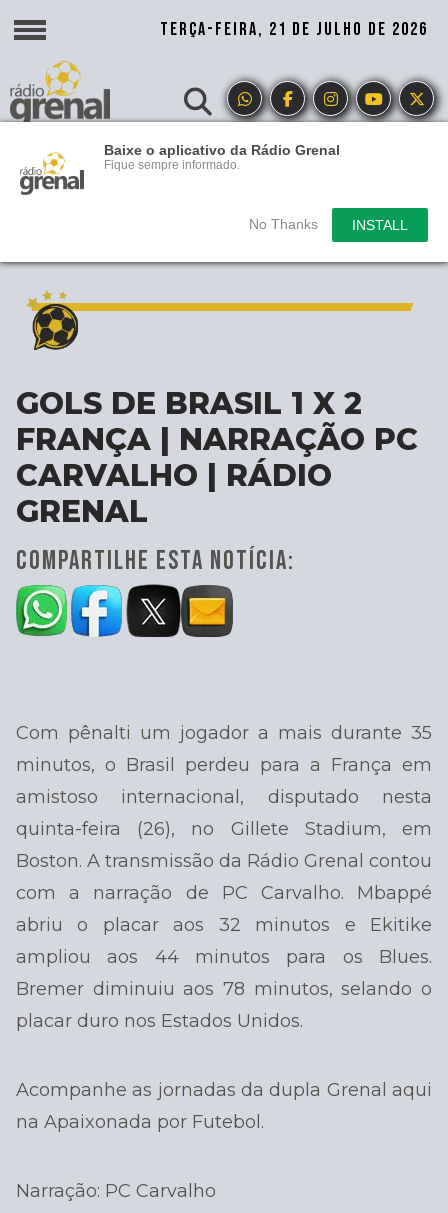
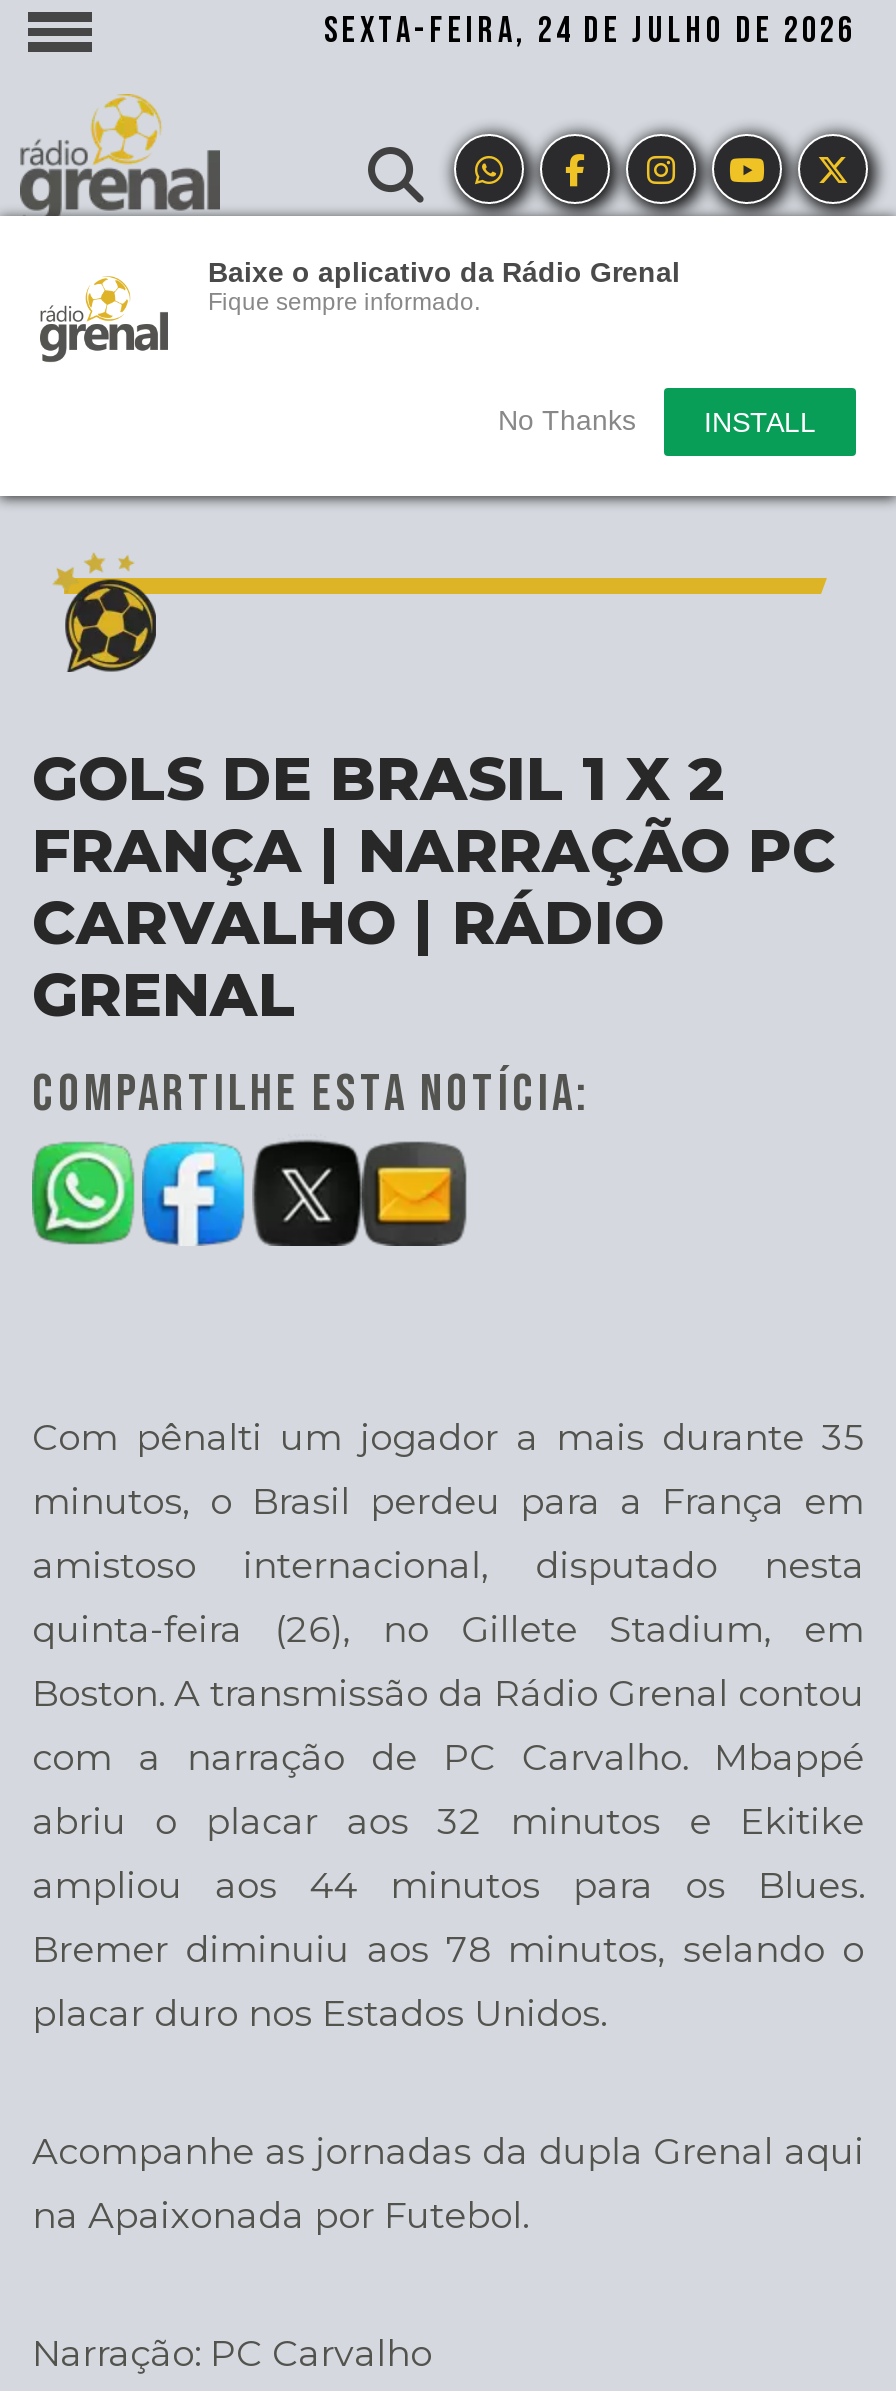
[160,19,428,40] TERÇA-FEIRA, 21 DE JULHO DE 2026 -> [324,10,856,52] SEXTA-FEIRA, 24 DE JULHO DE 2026

